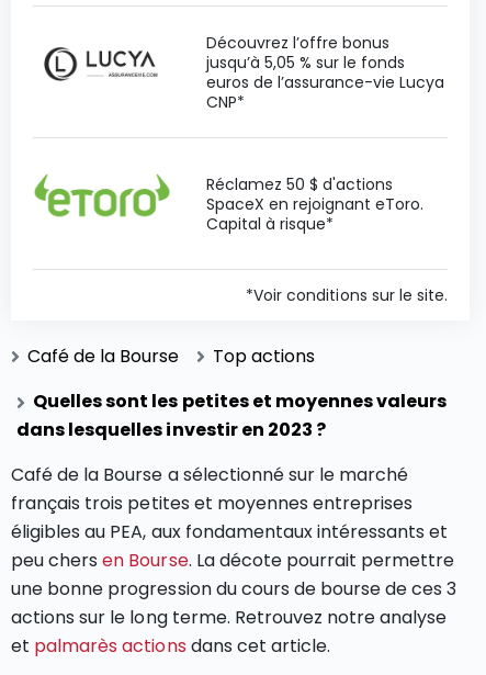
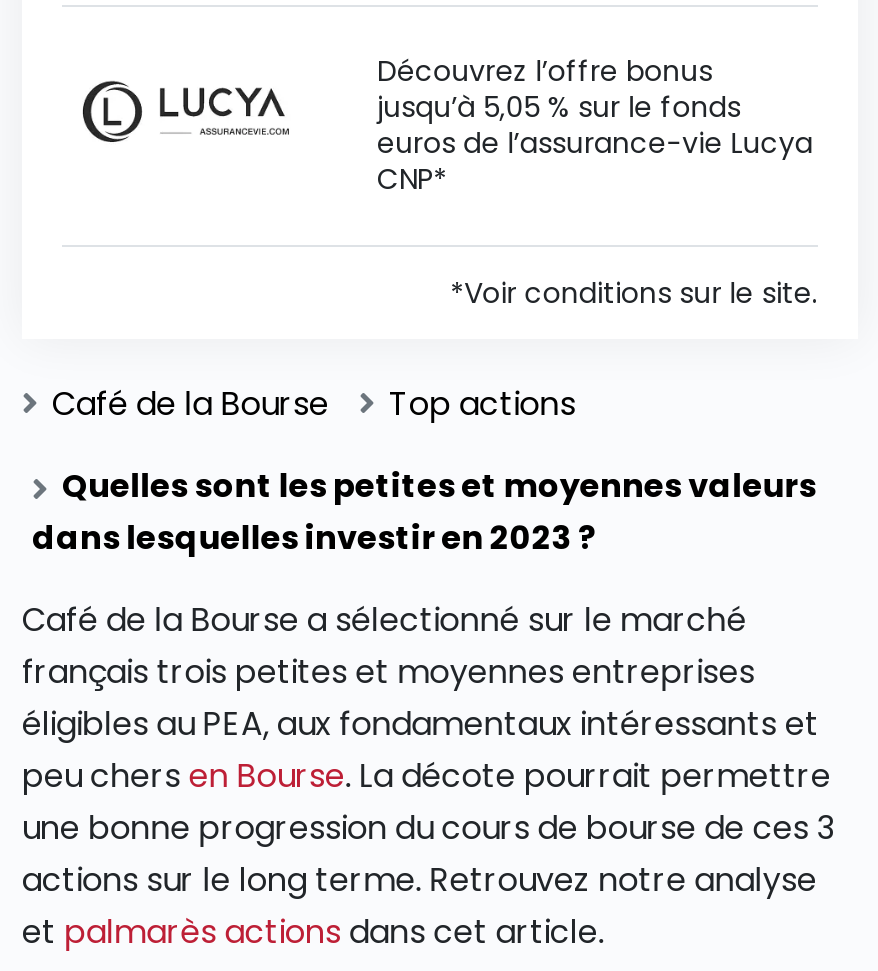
[34,173,424,235] [image] | Réclamez 50 $ d'actions | SpaceX en rejoignant eToro. | Capital à risque* -> none

